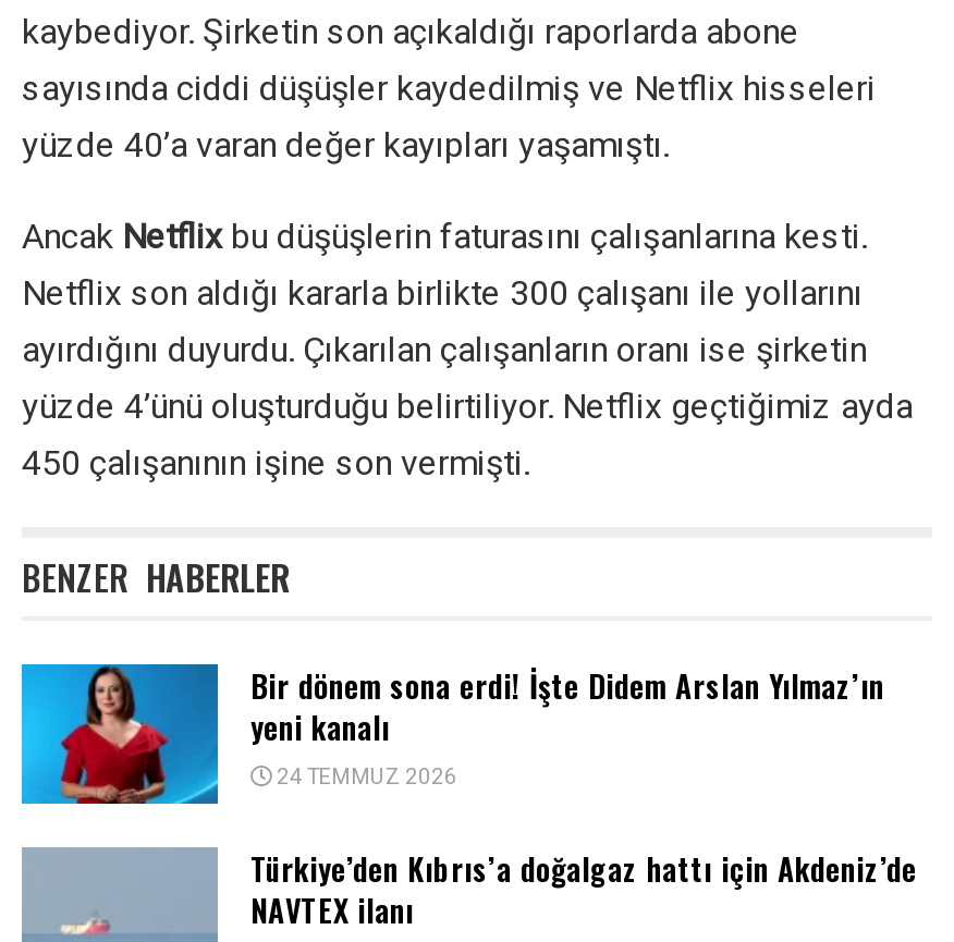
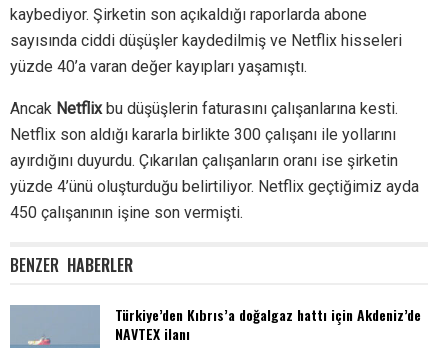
[20,661,884,806] [image] | Bir dönem sona erdi! İşte Didem Arslan Yılmaz’ın | yeni kanalı | 24 TEMMUZ 2026 -> none

